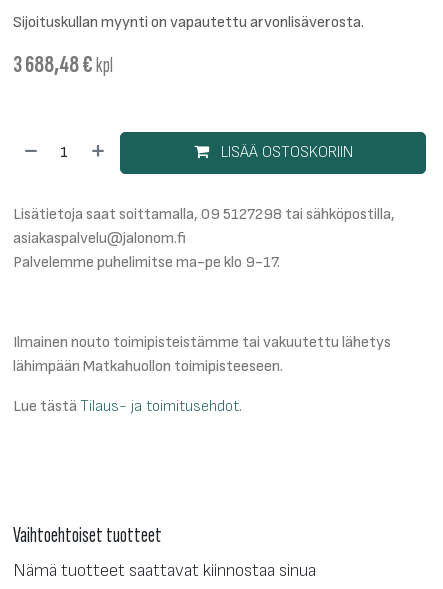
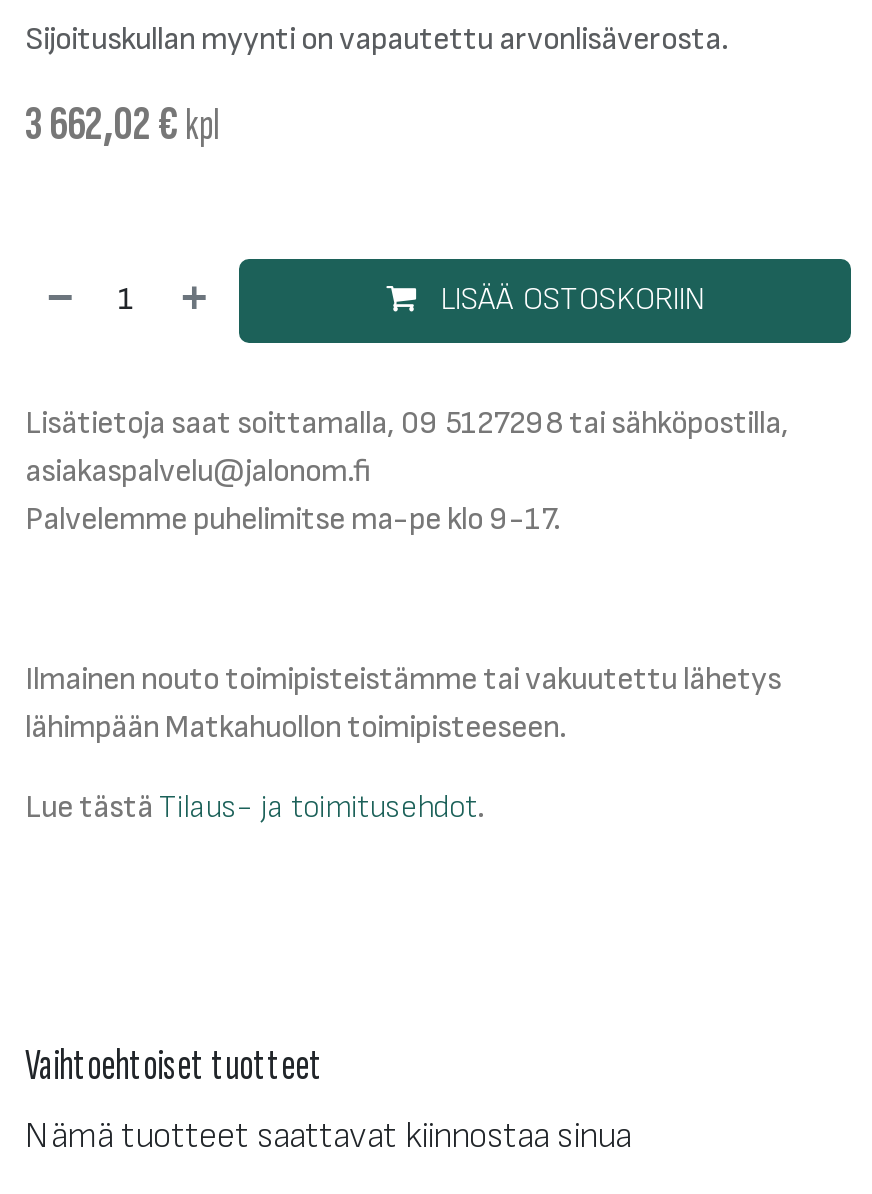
[13,50,113,79] 3 688,48 € kpl -> [25,94,219,152] 3 662,02 € kpl

